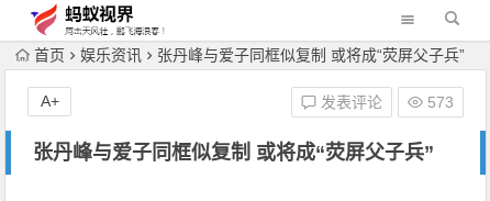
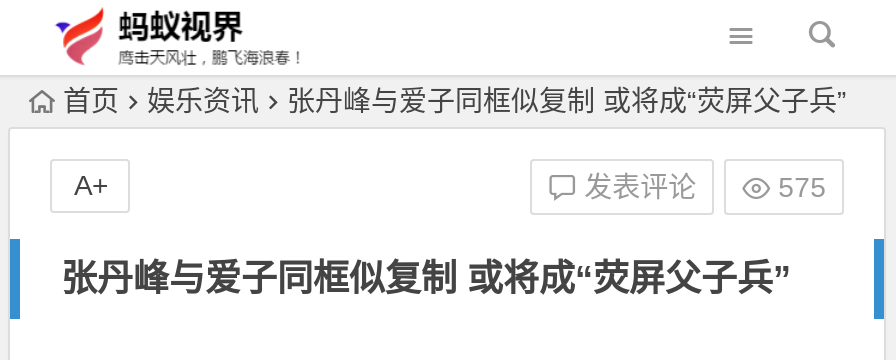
[423,93,454,111] 573 -> [770,171,826,203] 575

